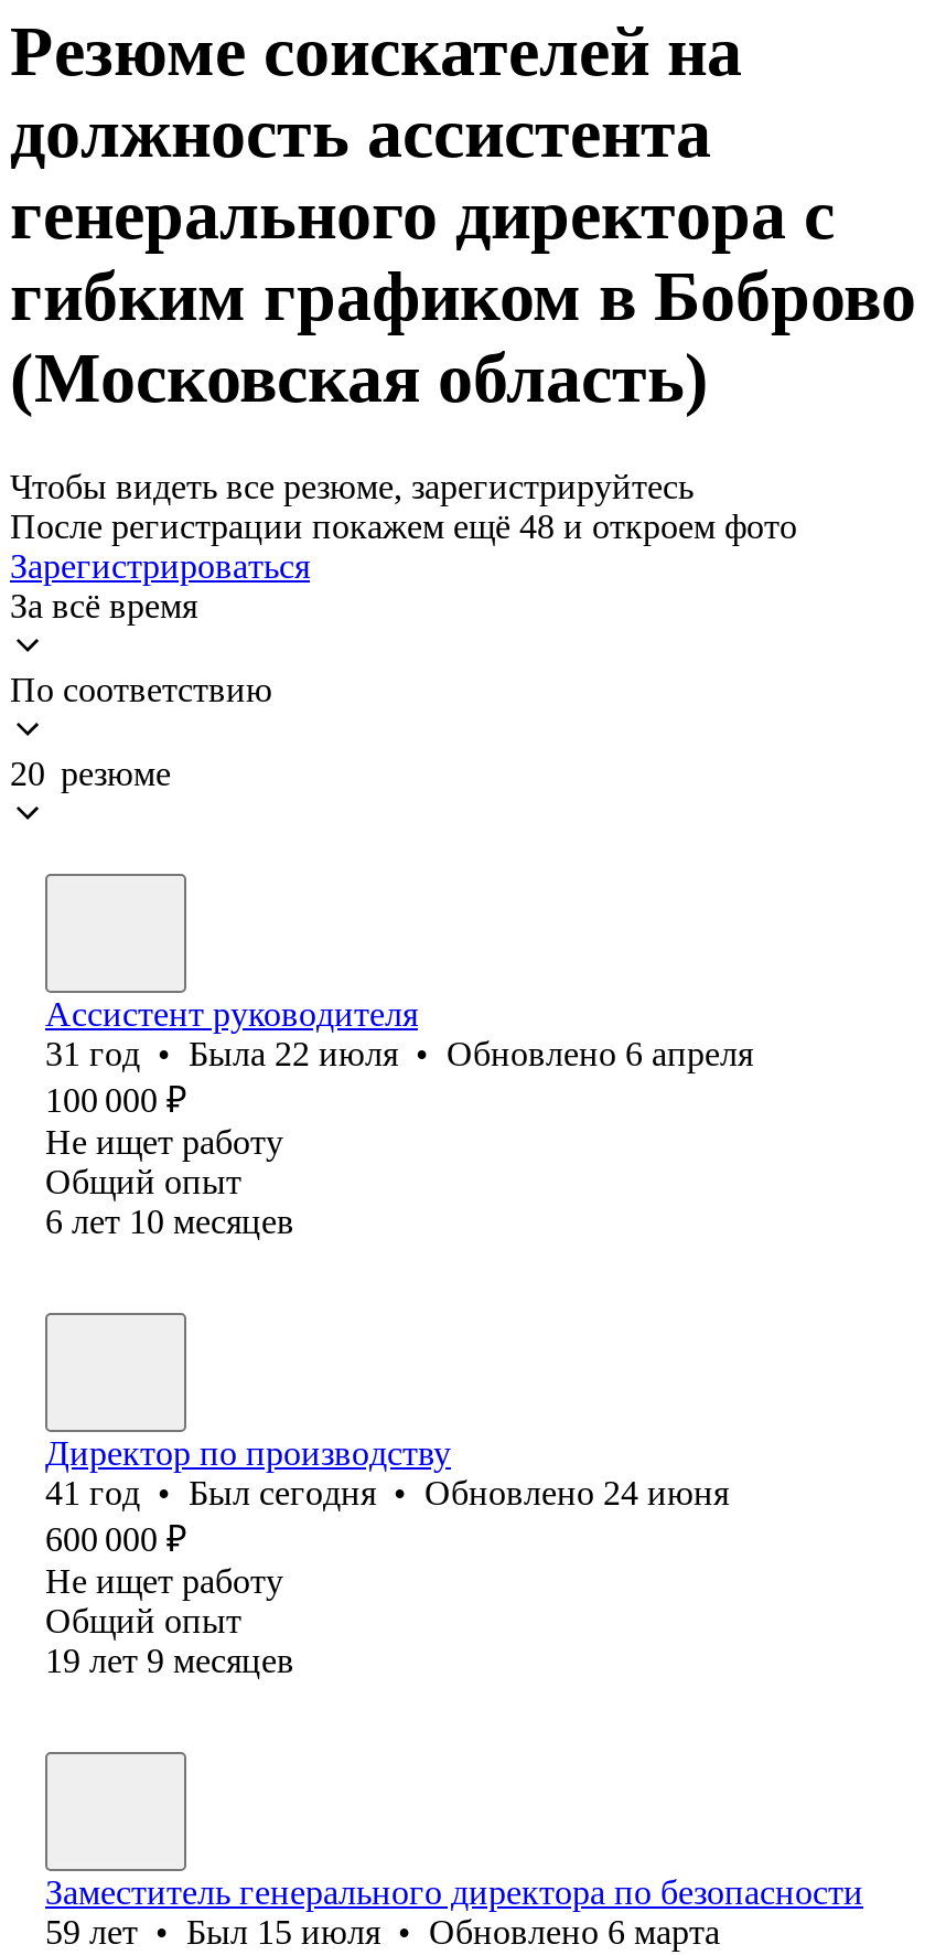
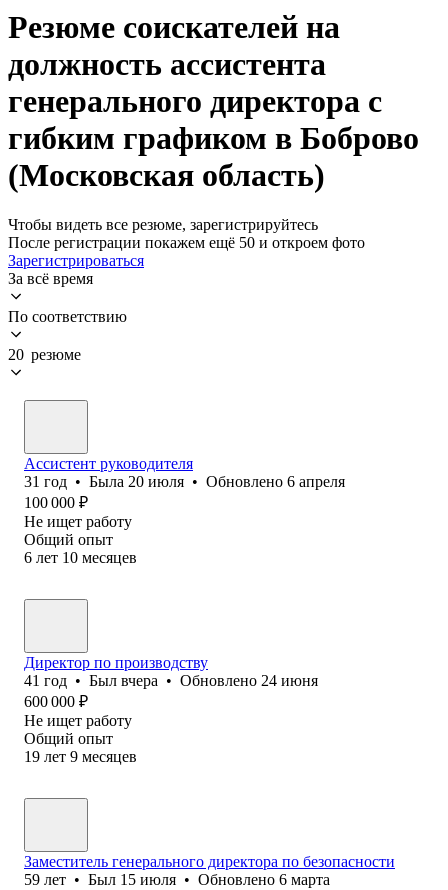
[10,507,797,545] После регистрации покажем ещё 48 и откроем фото -> [8,234,365,251] После регистрации покажем ещё 50 и откроем фото
[45,1035,753,1072] 31 год • Была 22 июля • Обновлено 6 апреля -> [24,473,345,490] 31 год • Была 20 июля • Обновлено 6 апреля
[45,1474,729,1511] 41 год • Был сегодня • Обновлено 24 июня -> [24,672,318,689] 41 год • Был вчера • Обновлено 24 июня

